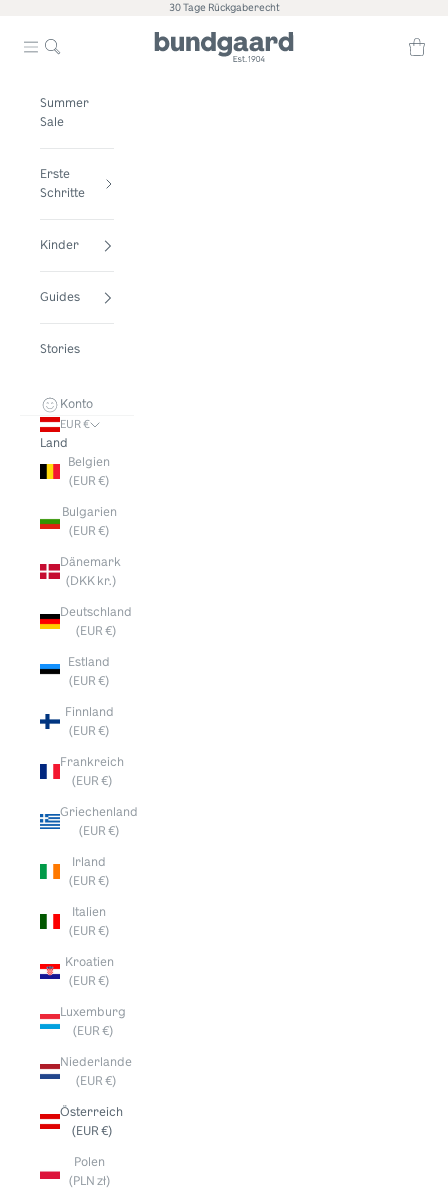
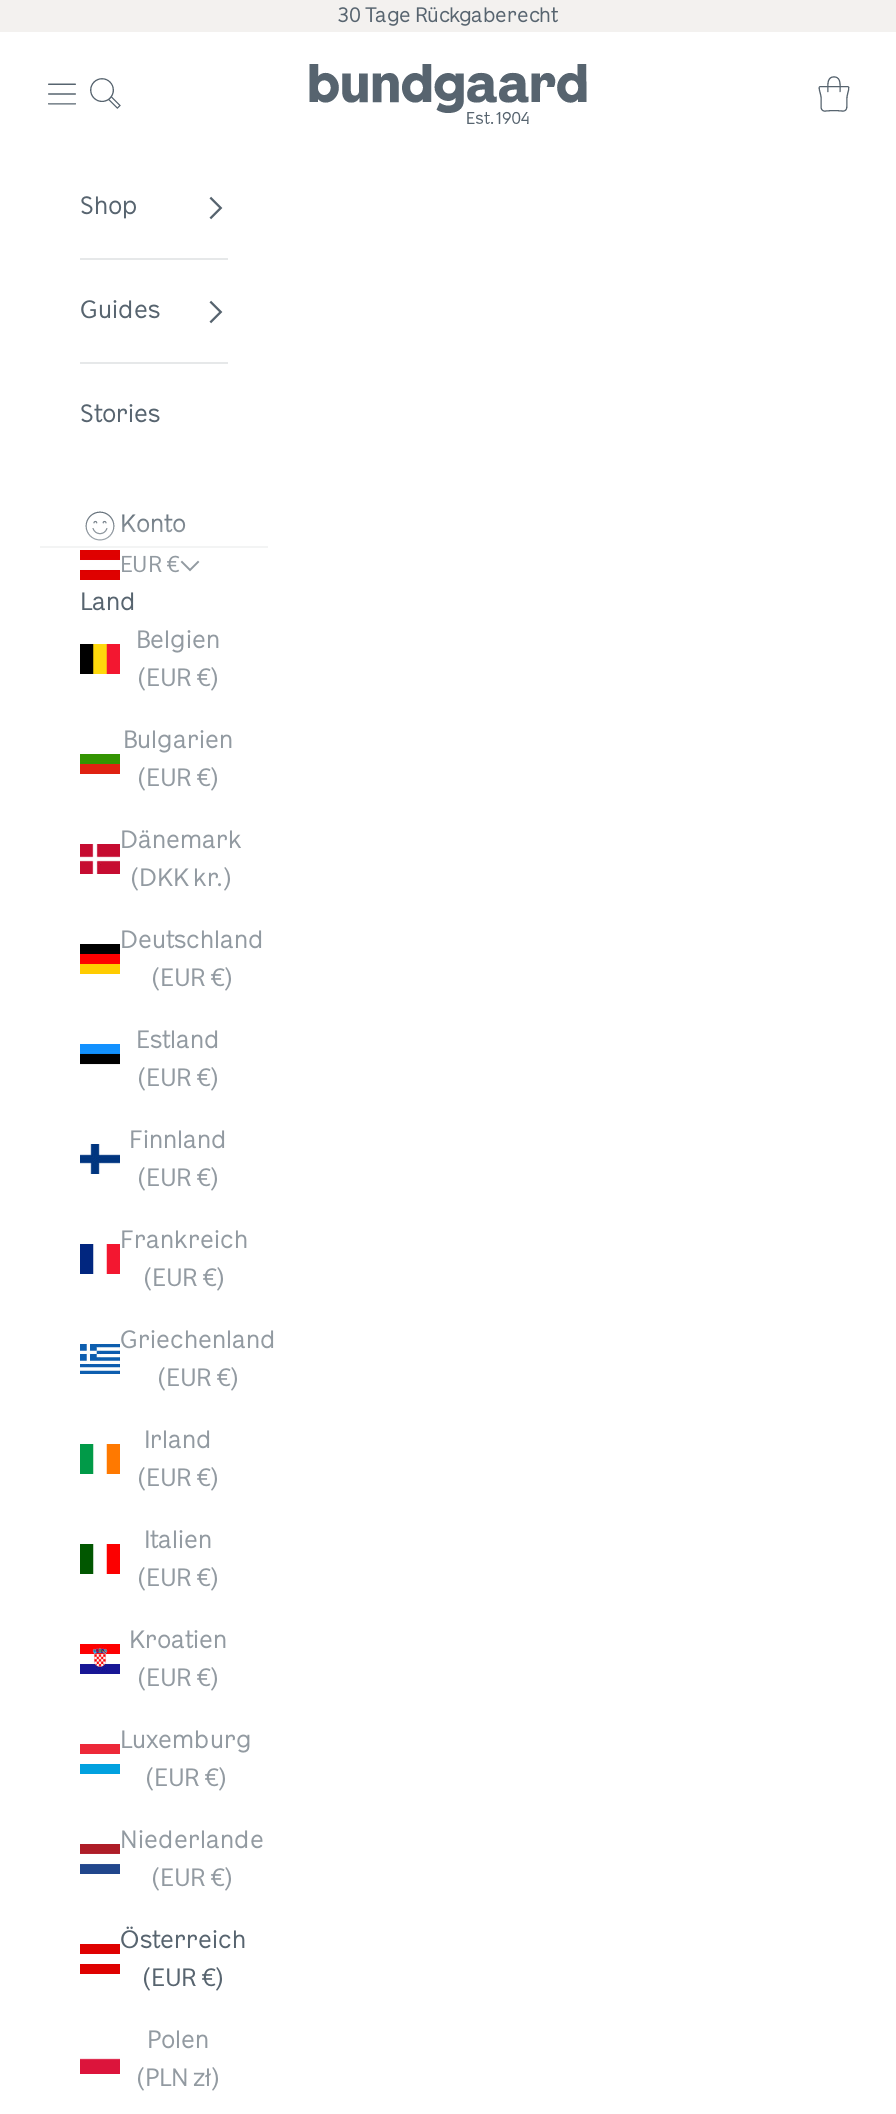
[40,95,89,253] Summer | Sale | Erste | Schritte | Kinder -> [80,190,138,222] Shop

